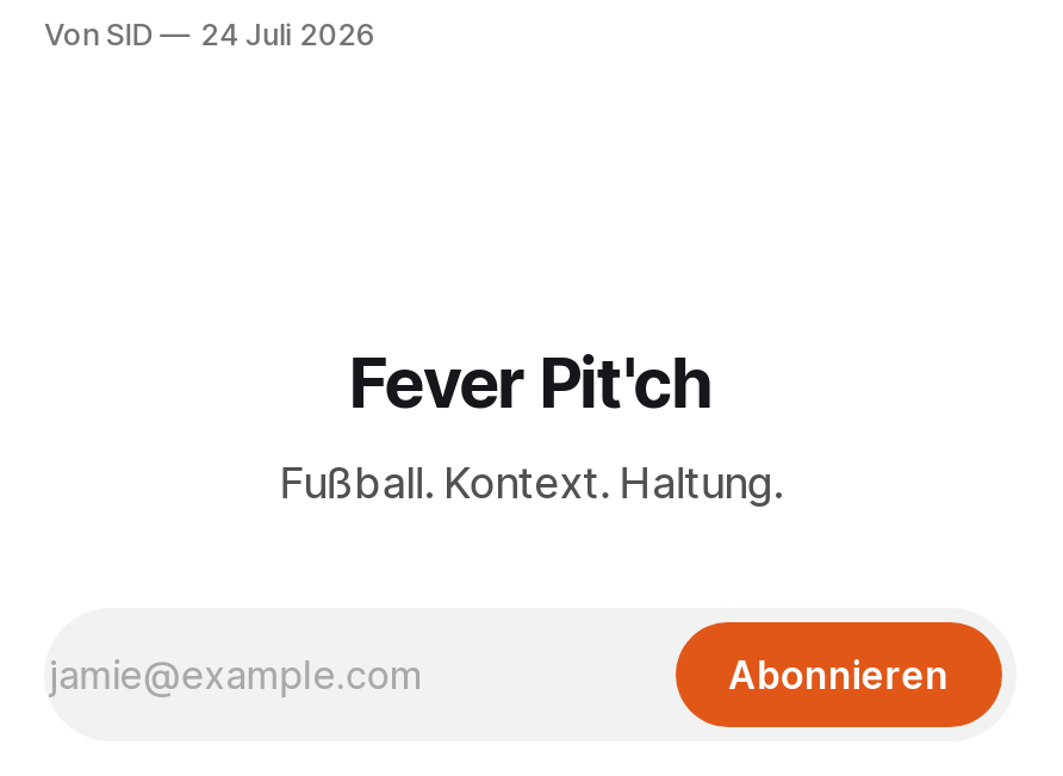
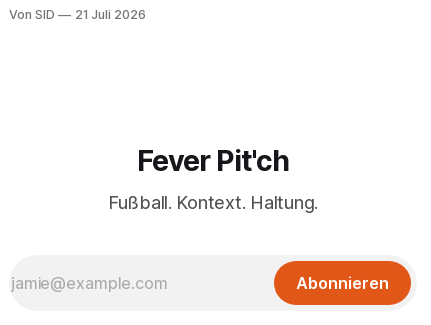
[44,17,375,53] Von SID 24 Juli 2026 -> [9,7,146,22] Von SID 21 Juli 2026

